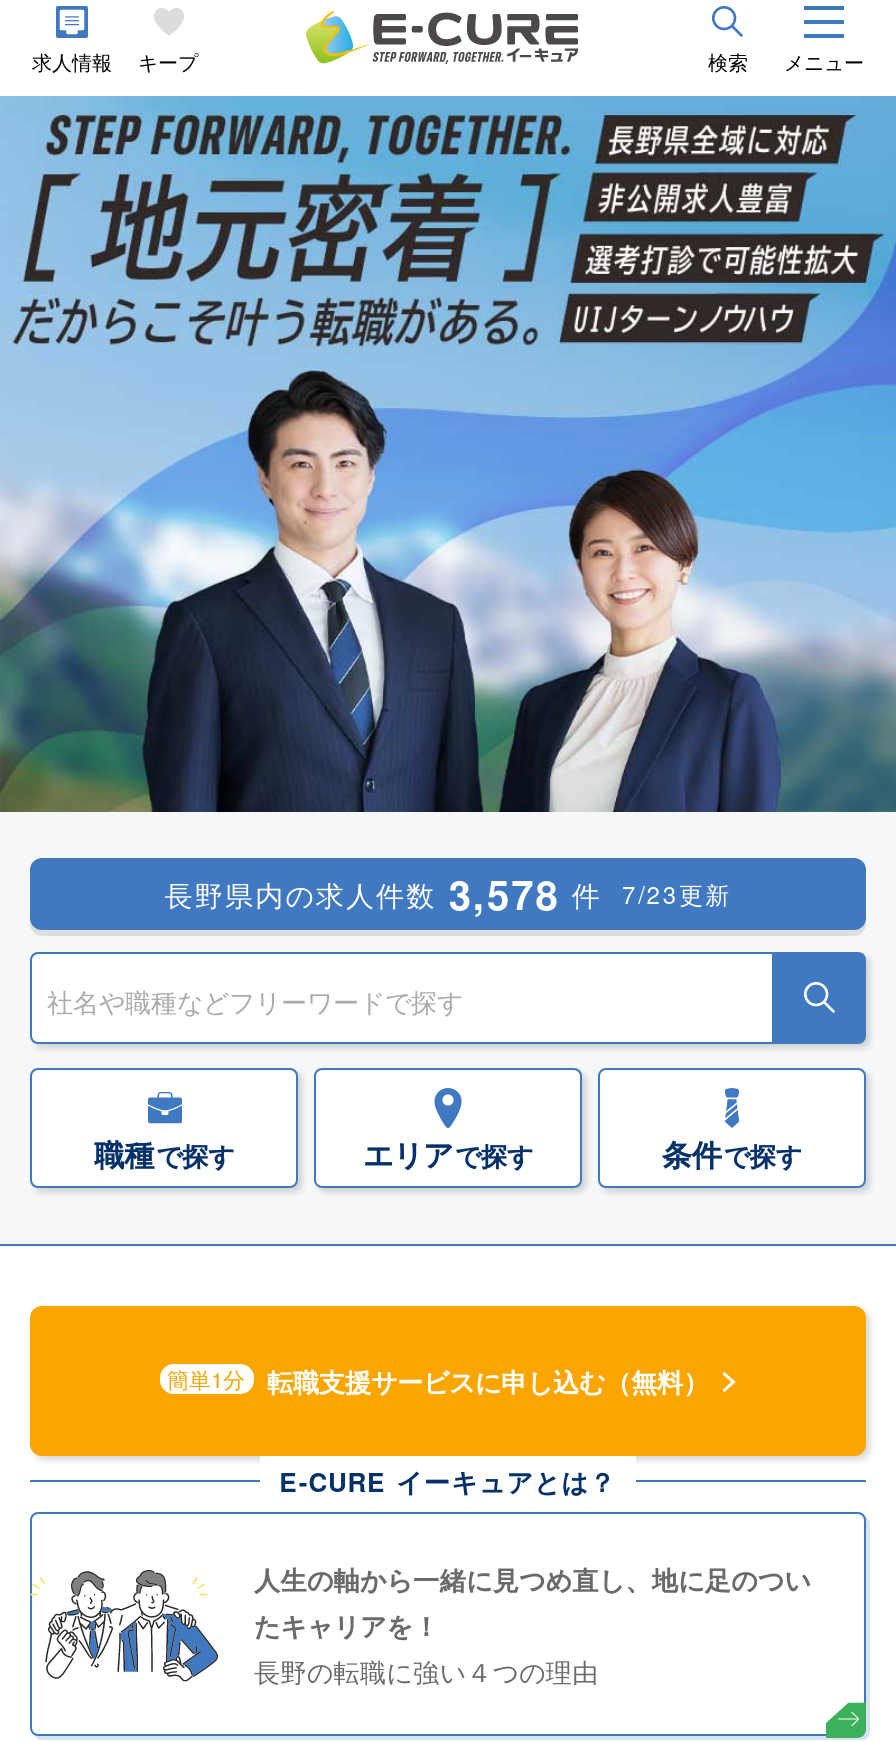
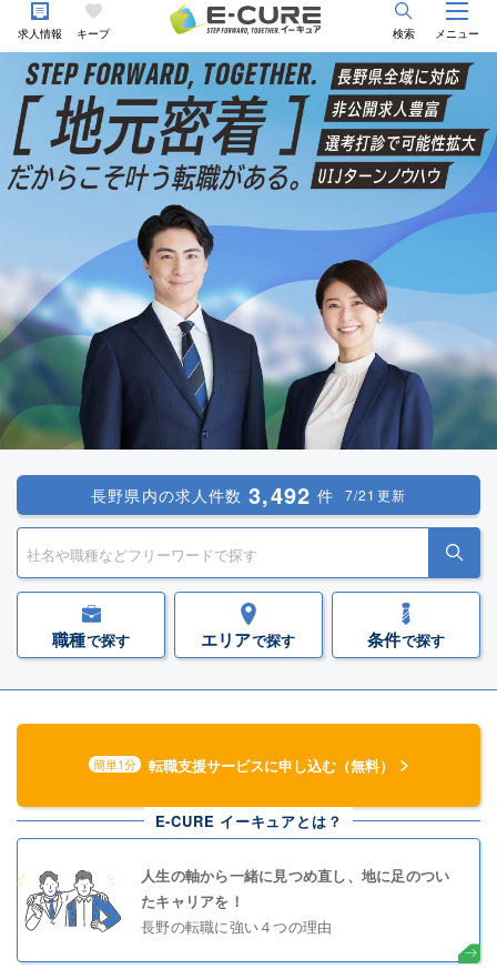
[164,865,732,923] 長野県内の求人件数 3,578 件 7/23更新 -> [91,479,406,511] 長野県内の求人件数 3,492 件 7/21更新

